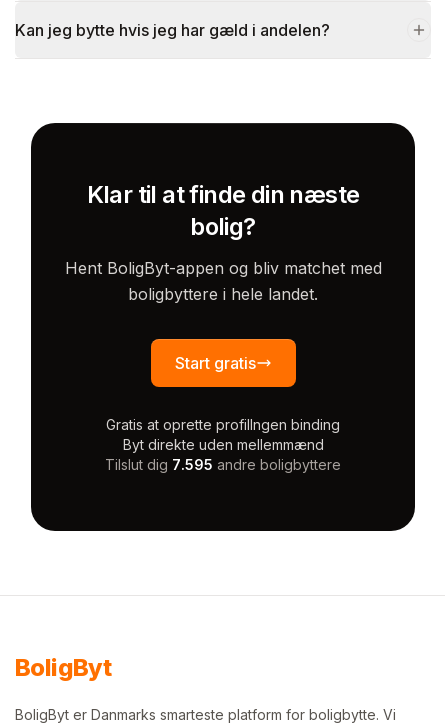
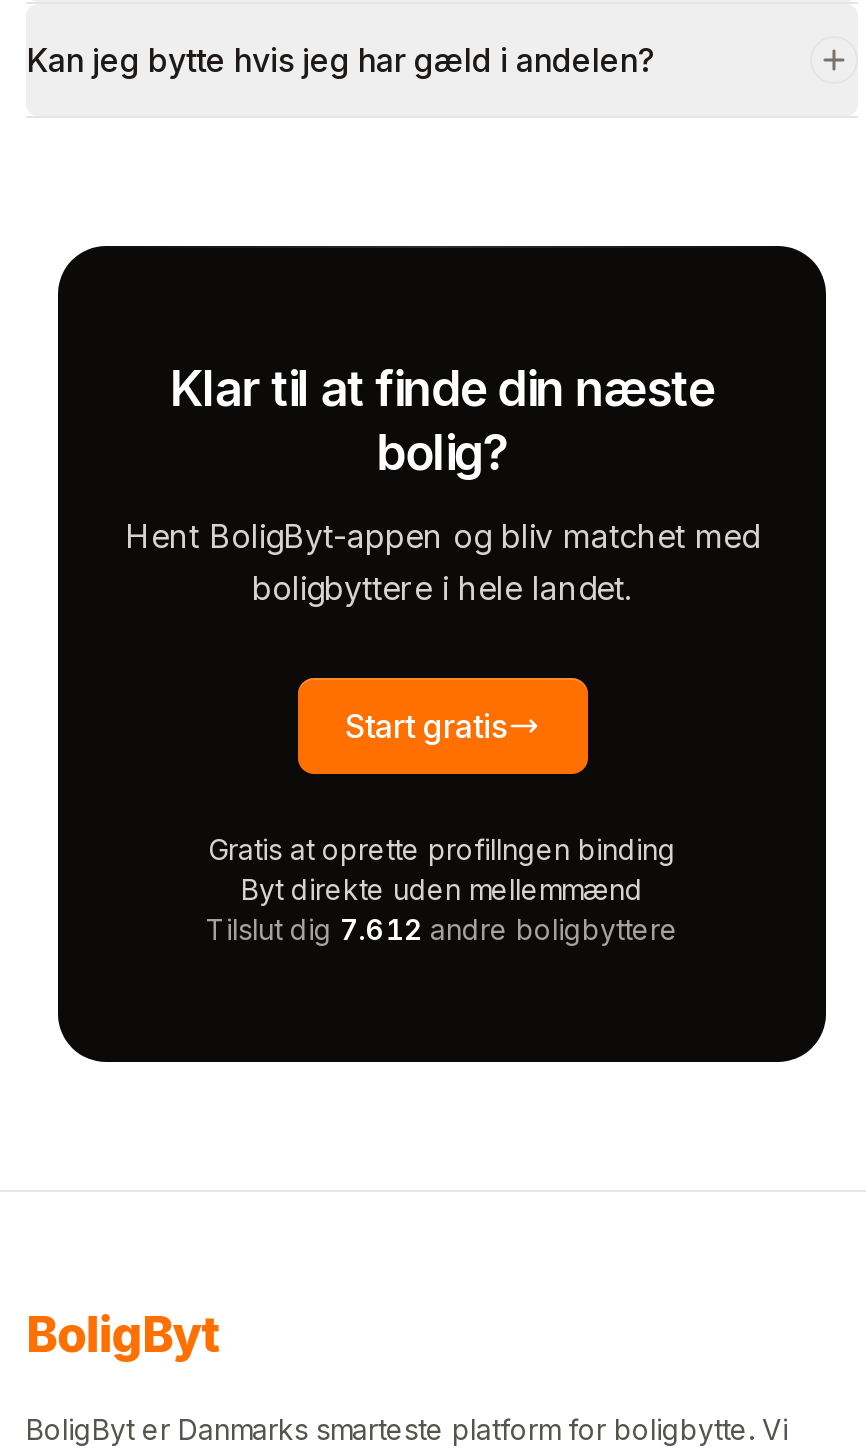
[105,456,341,473] Tilslut dig 7.595 andre boligbyttere -> [206,912,678,946] Tilslut dig 7.612 andre boligbyttere

